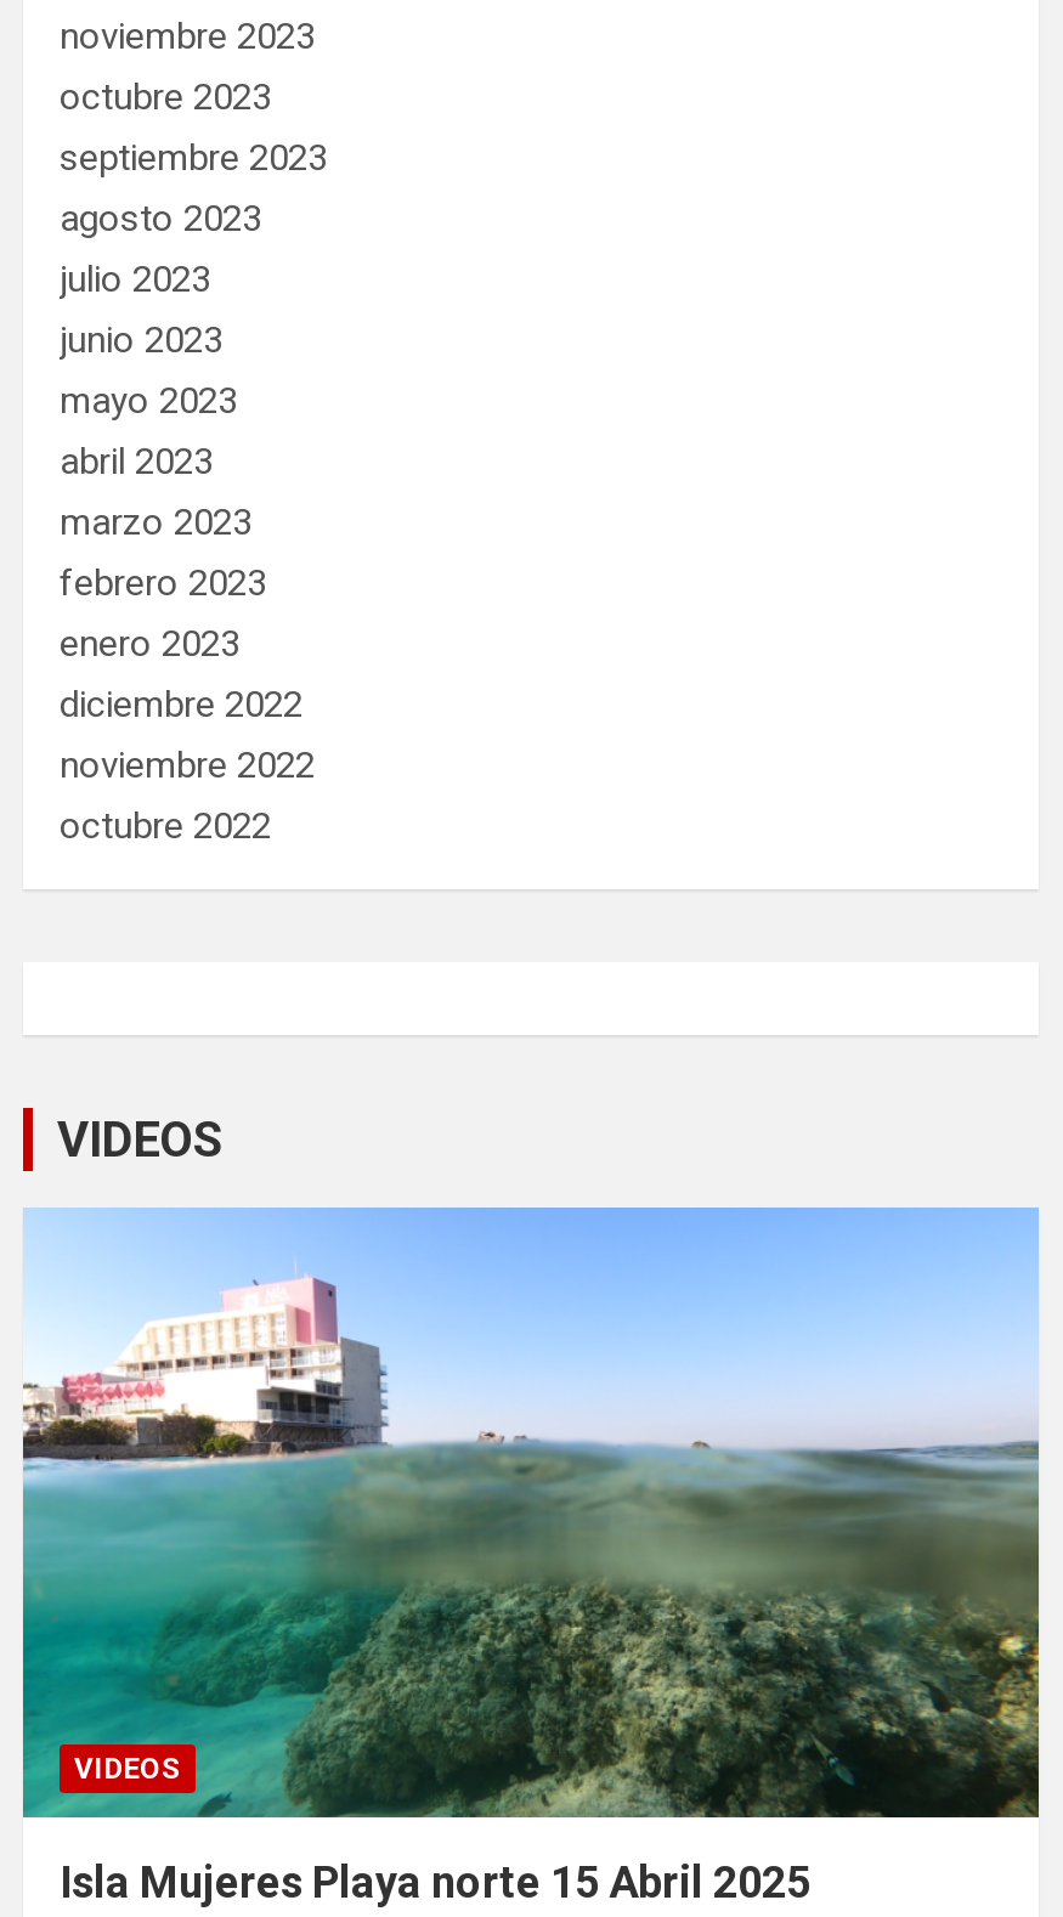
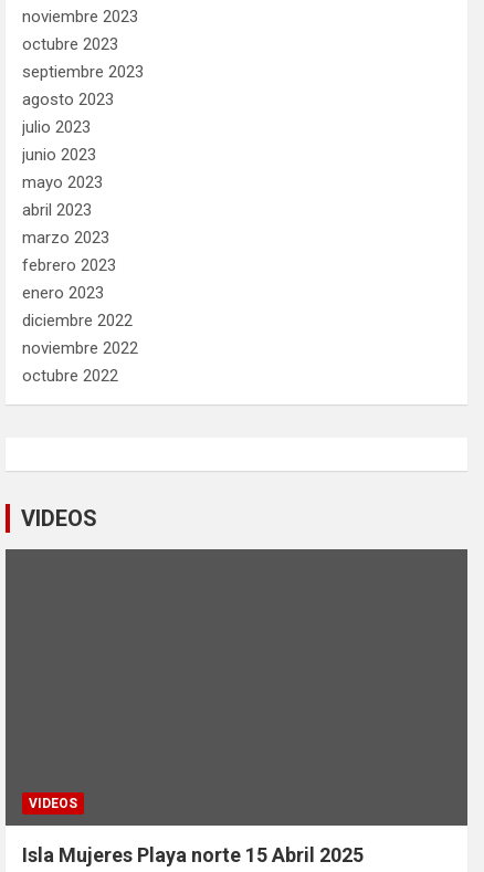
[21,1208,1039,1817] [image] -> none

